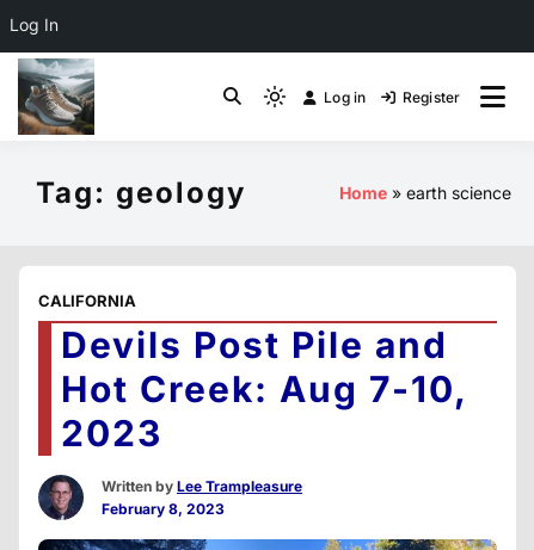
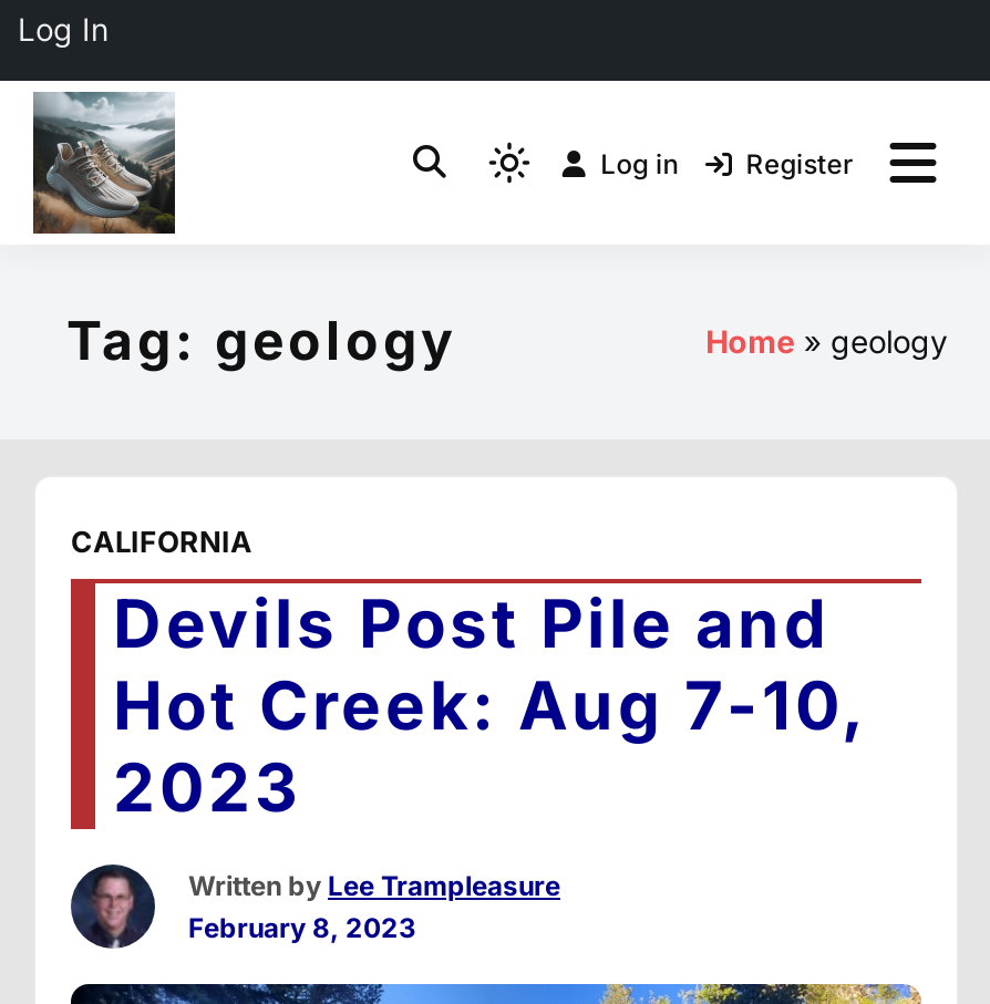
[406,183,511,203] earth science -> [831,322,948,360] geology

